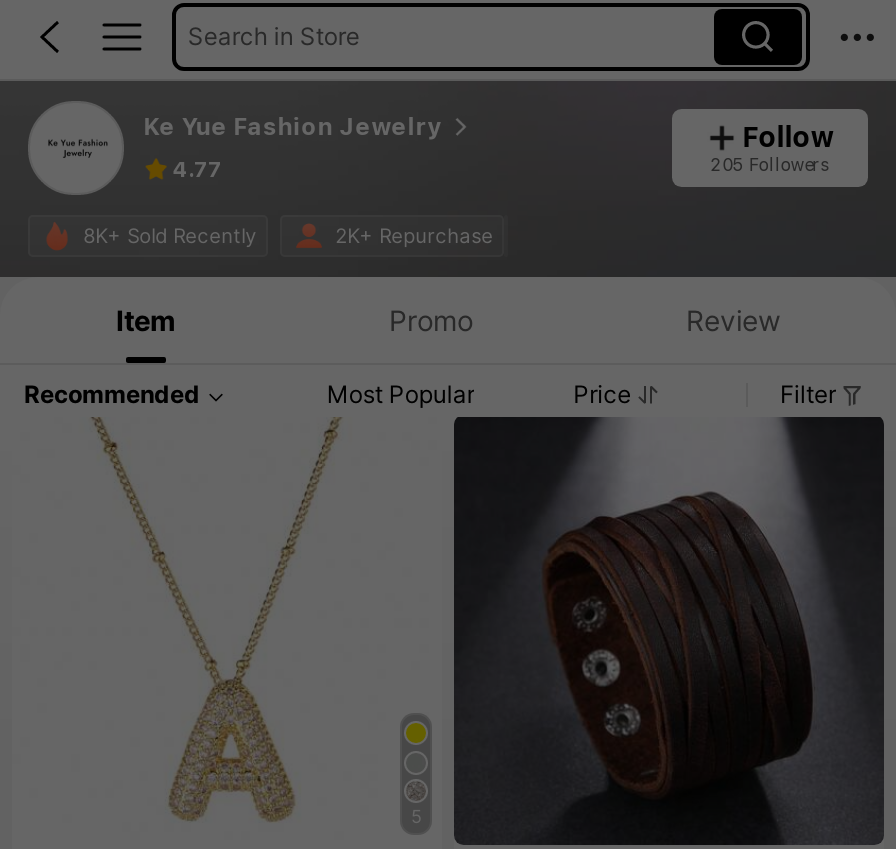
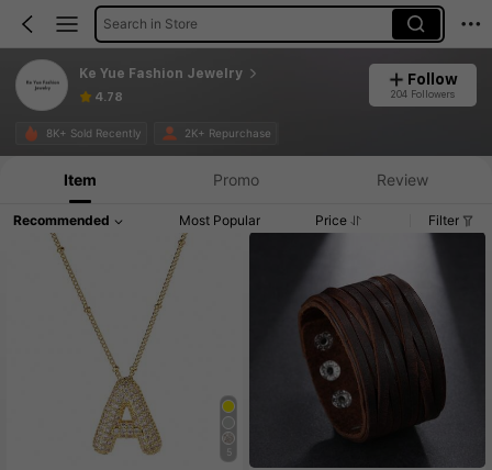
[172,158,222,184] 4.77 -> [94,90,123,105] 4.78
[710,153,828,175] 205 Followers -> [390,88,455,100] 204 Followers

